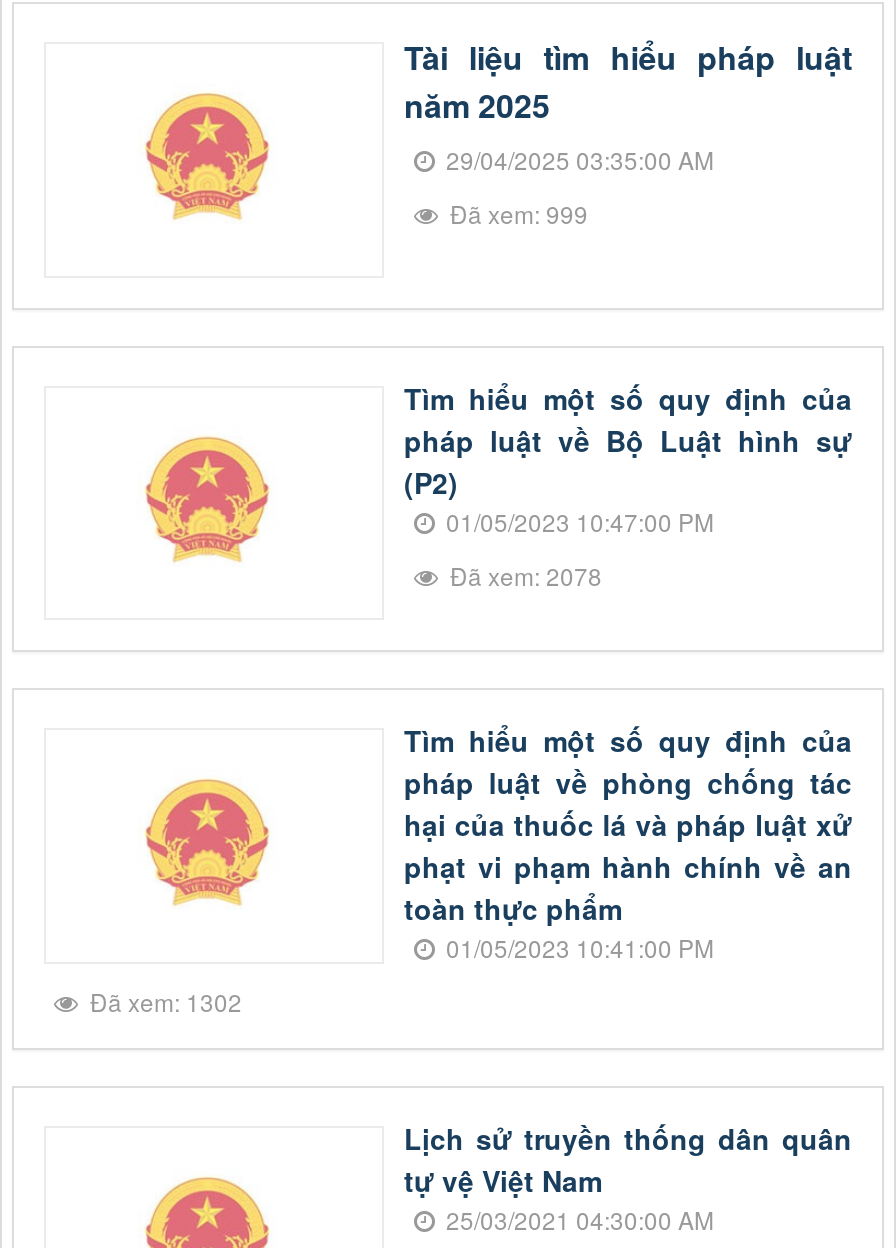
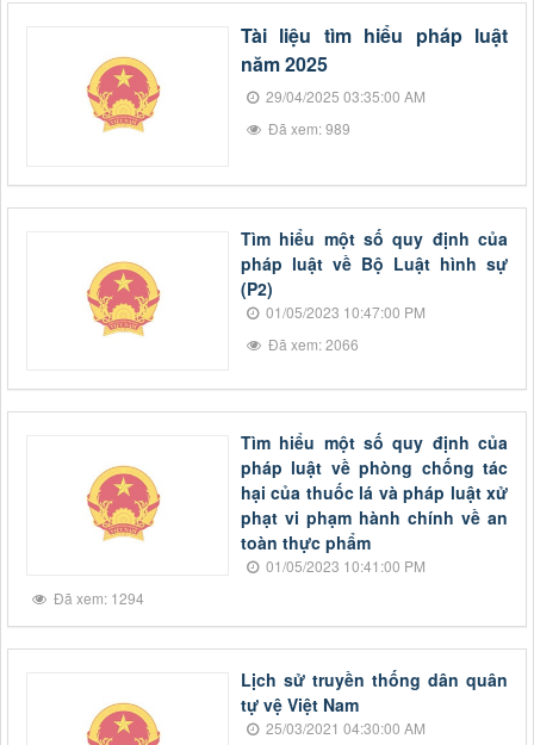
[444,196,588,230] Đã xem: 999 -> [265,118,350,138] Đã xem: 989
[444,557,602,591] Đã xem: 2078 -> [265,333,359,353] Đã xem: 2066
[84,984,242,1018] Đã xem: 1302 -> [50,588,144,608] Đã xem: 1294

